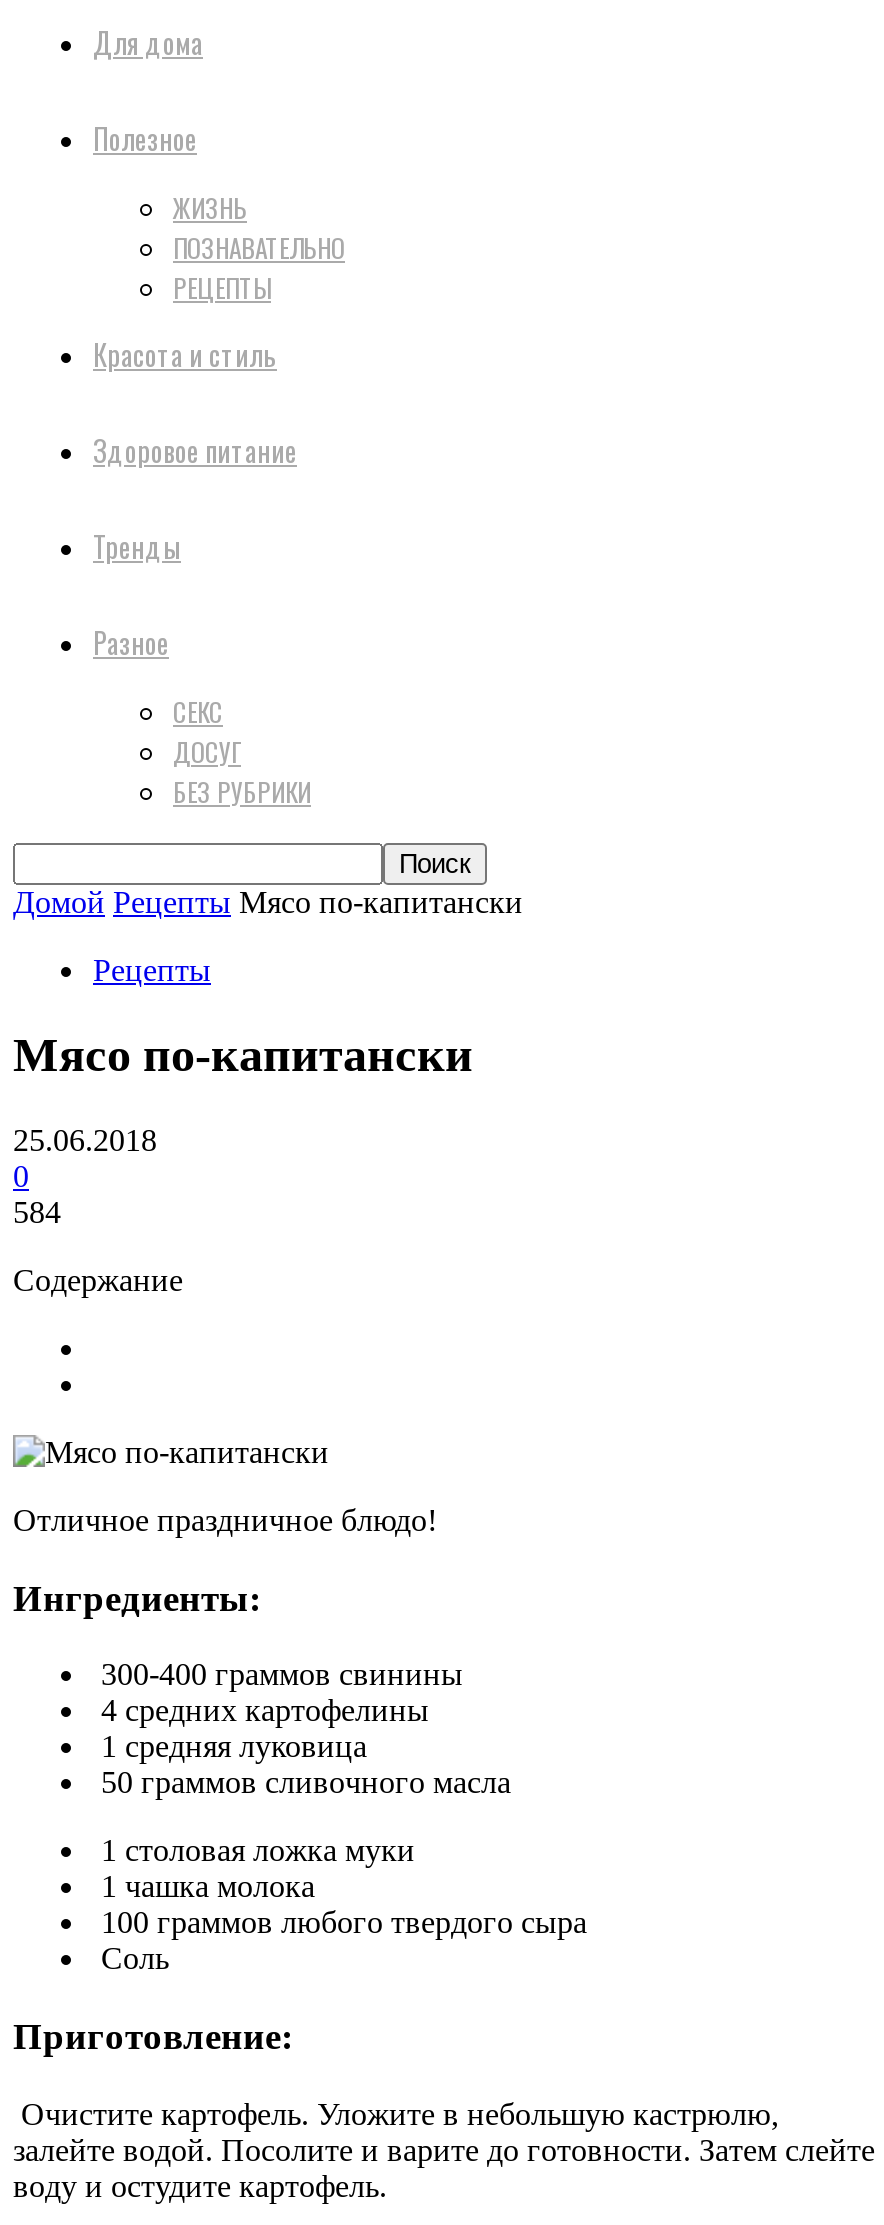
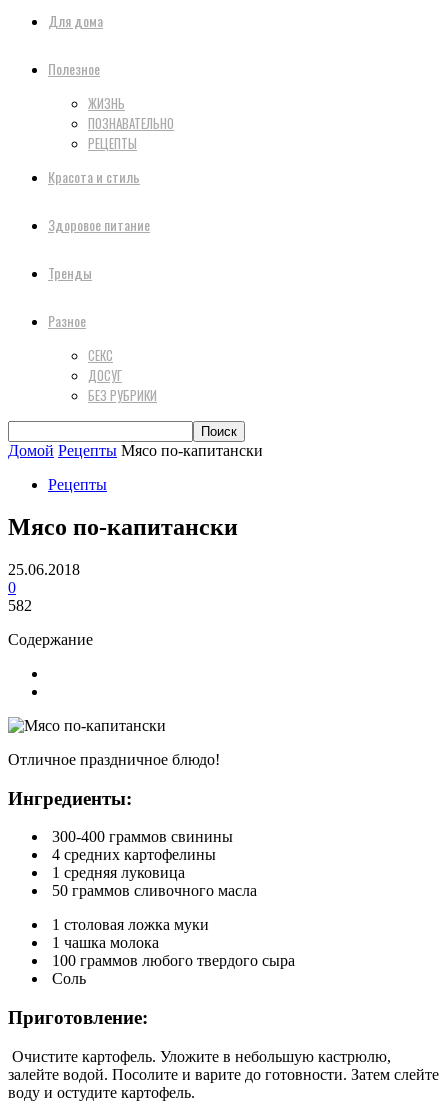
[13,1195,61,1229] 584 -> [8,597,32,614] 582

